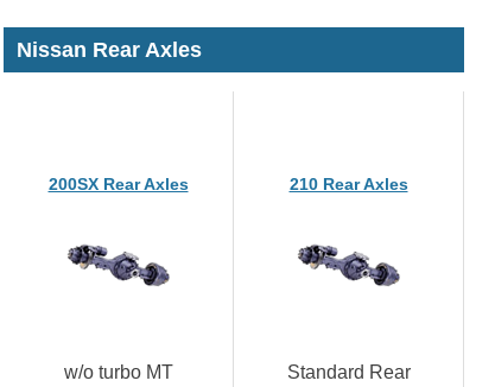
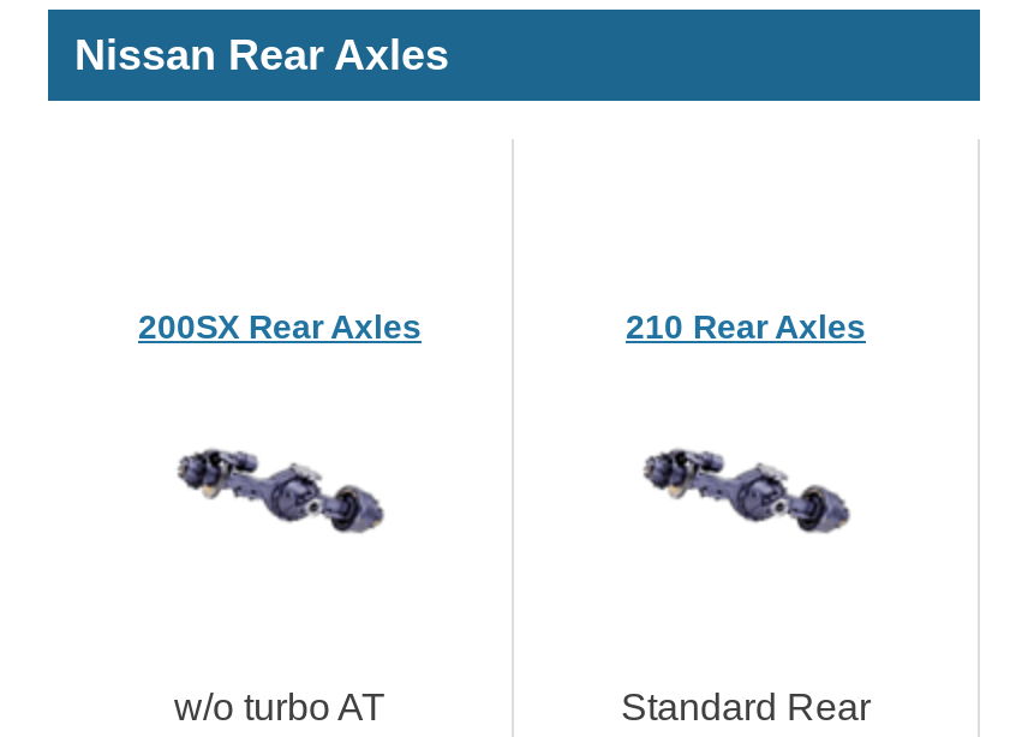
[64,362,173,382] w/o turbo MT -> [174,686,386,727] w/o turbo AT

